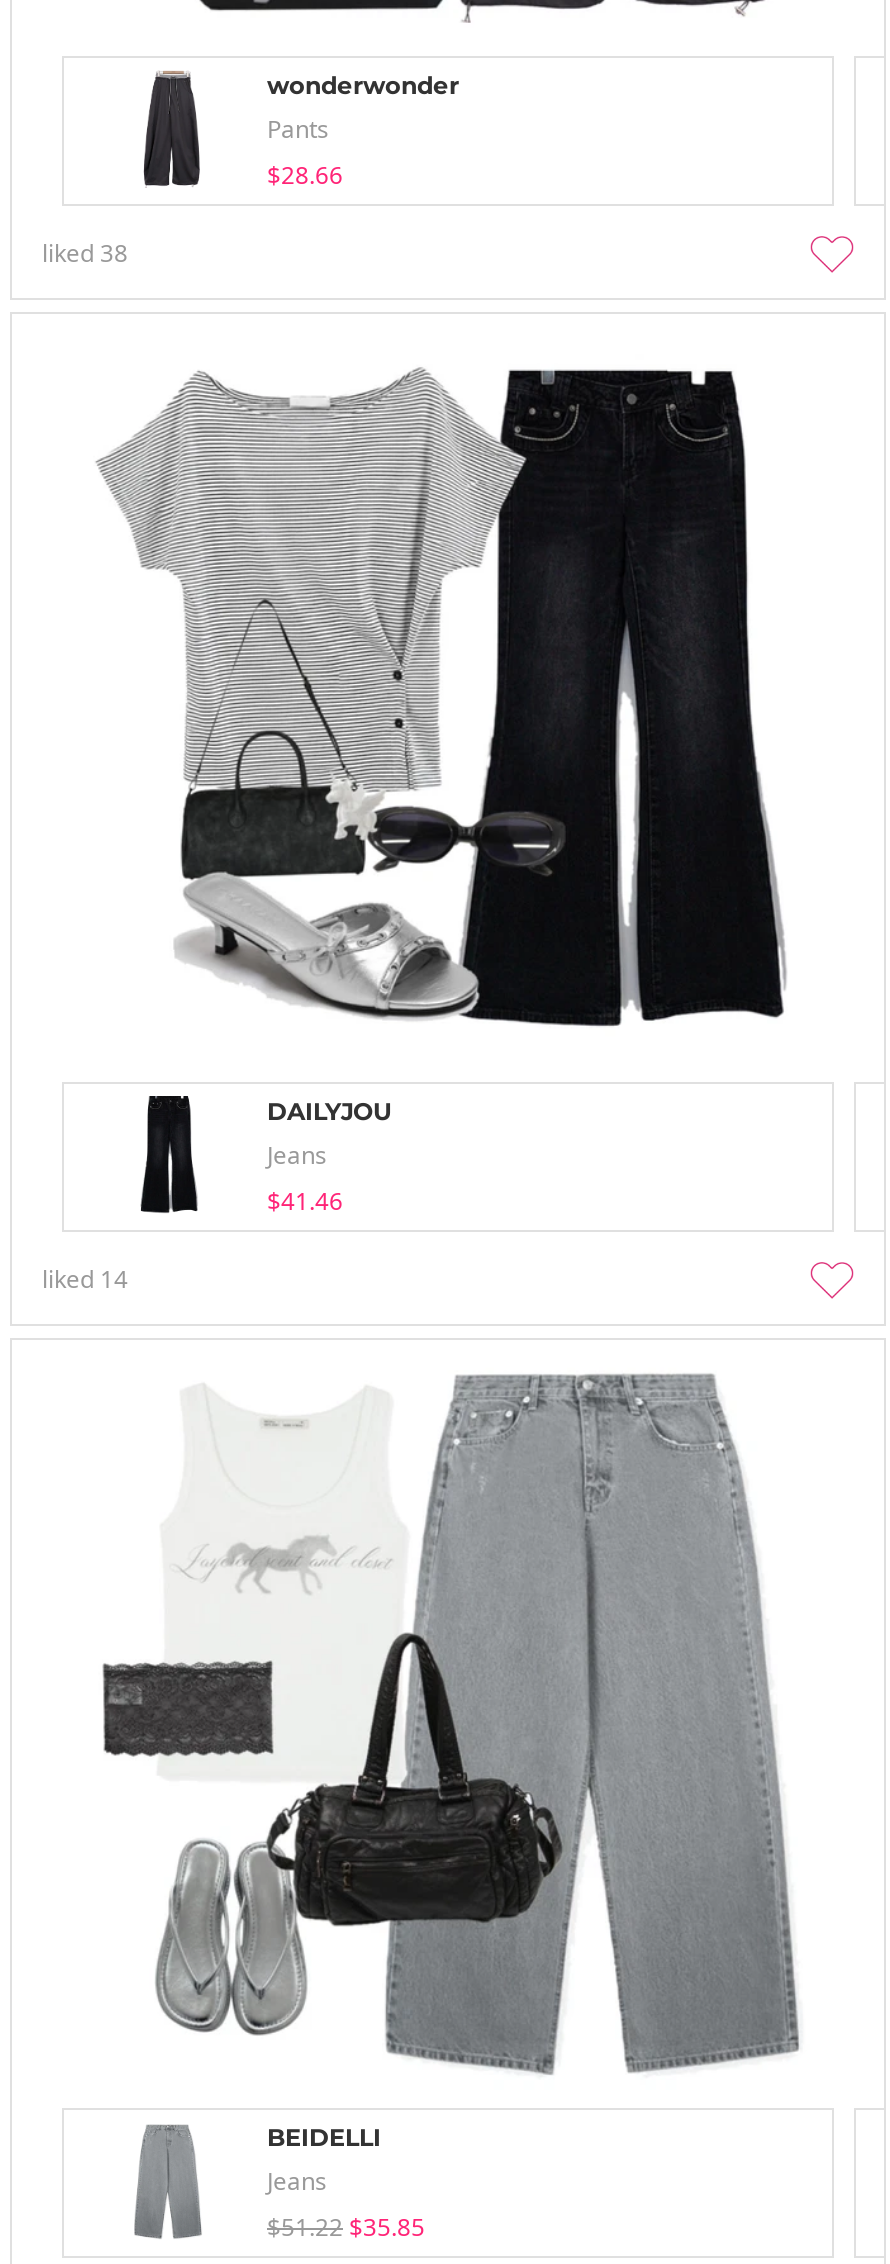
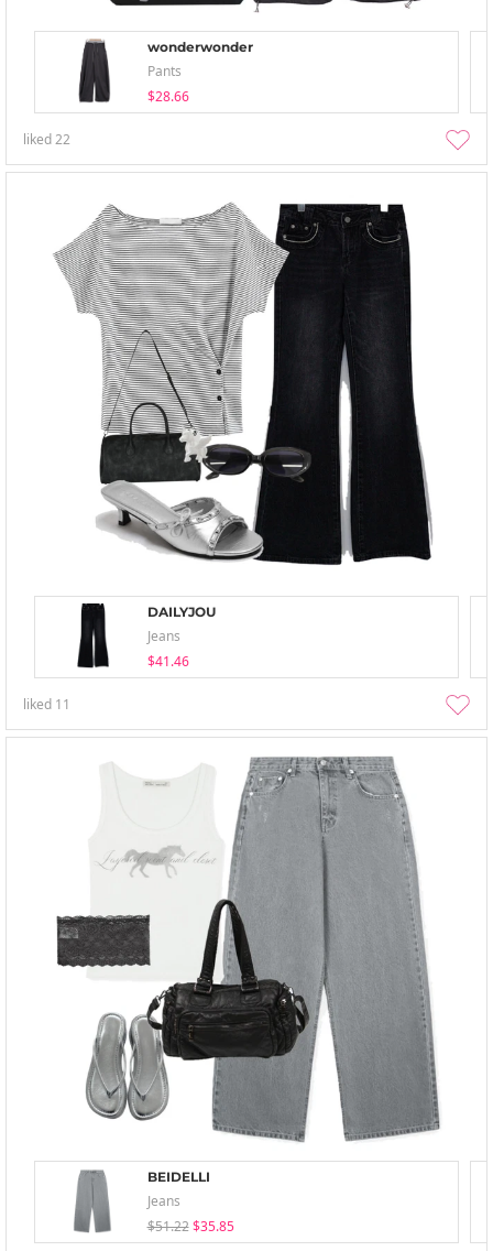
[42,236,128,270] liked 38 -> [23,130,70,149] liked 22
[42,1262,128,1296] liked 14 -> [23,695,70,714] liked 11

